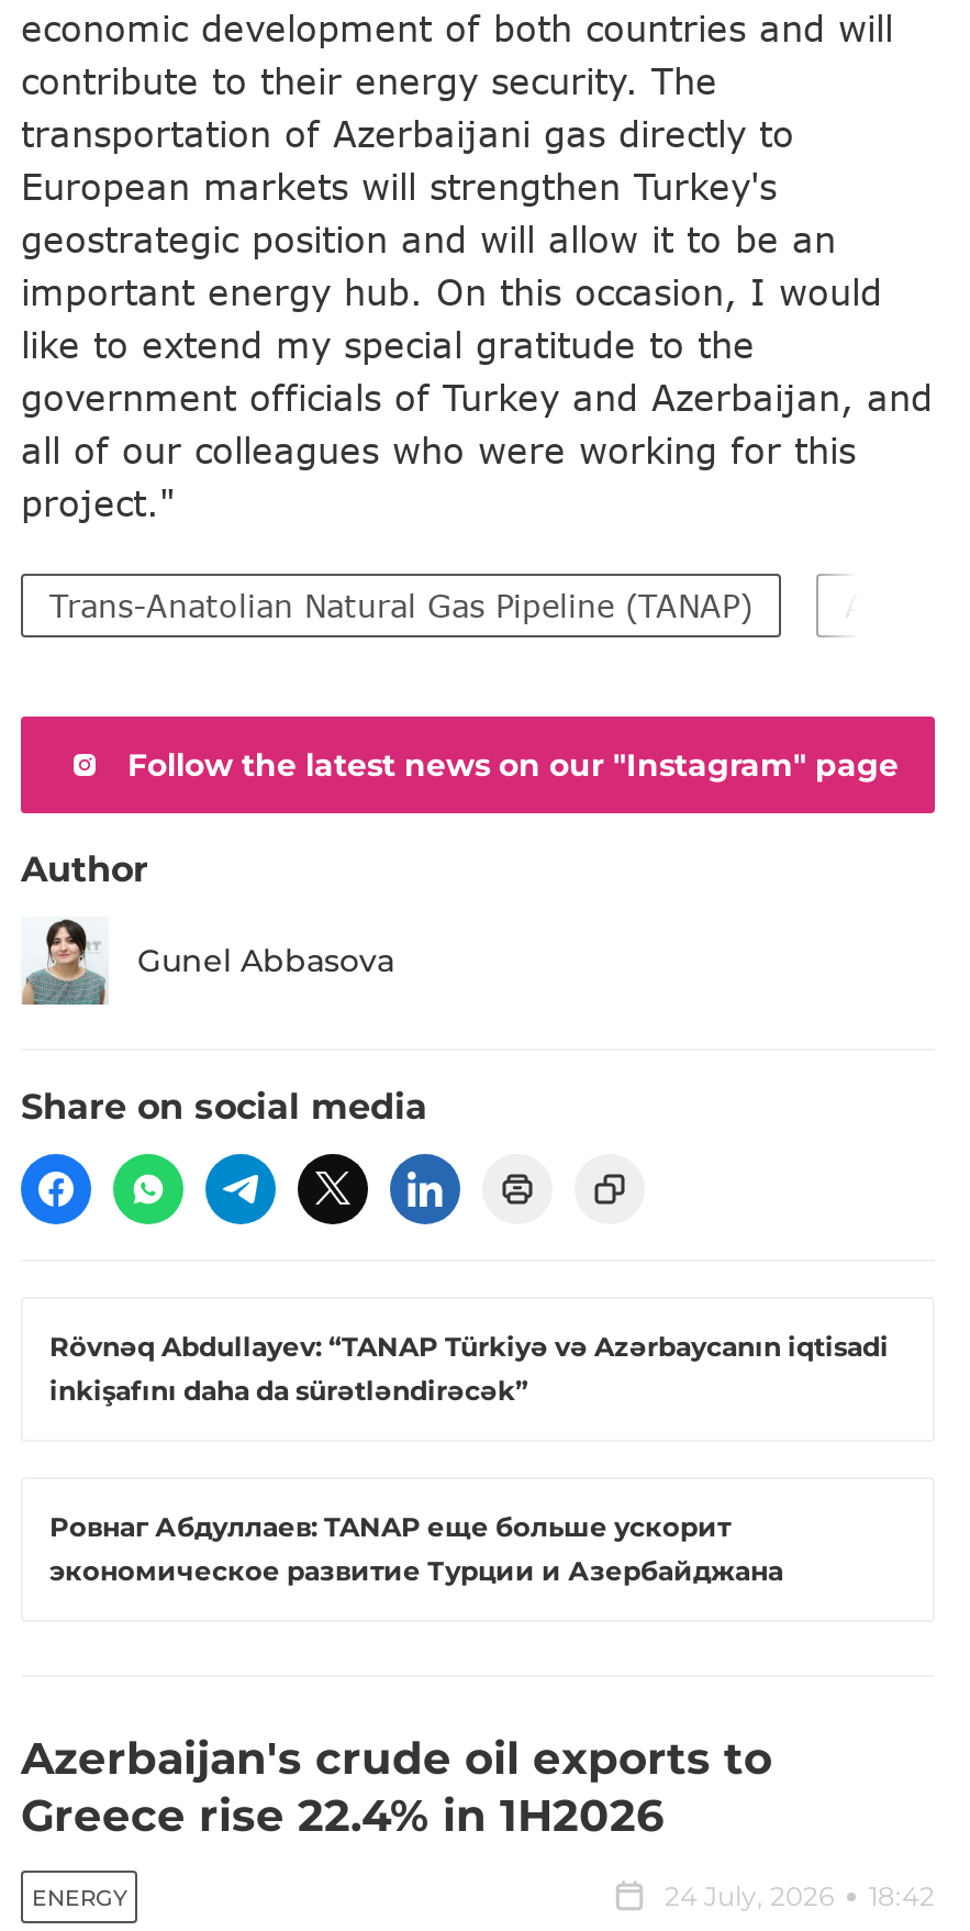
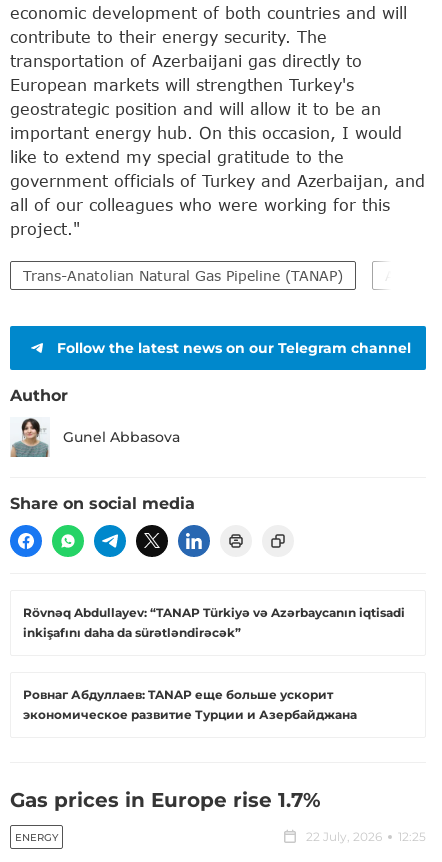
[127,746,899,786] Follow the latest news on our "Instagram" page -> [57,339,411,357] Follow the latest news on our Telegram channel
[21,1733,772,1843] Azerbaijan's crude oil exports to | Greece rise 22.4% in 1H2026 -> [10,788,321,812] Gas prices in Europe rise 1.7%
[665,1880,935,1913] 24 July, 2026 | 18:42 -> [306,829,426,844] 22 July, 2026 | 12:25

